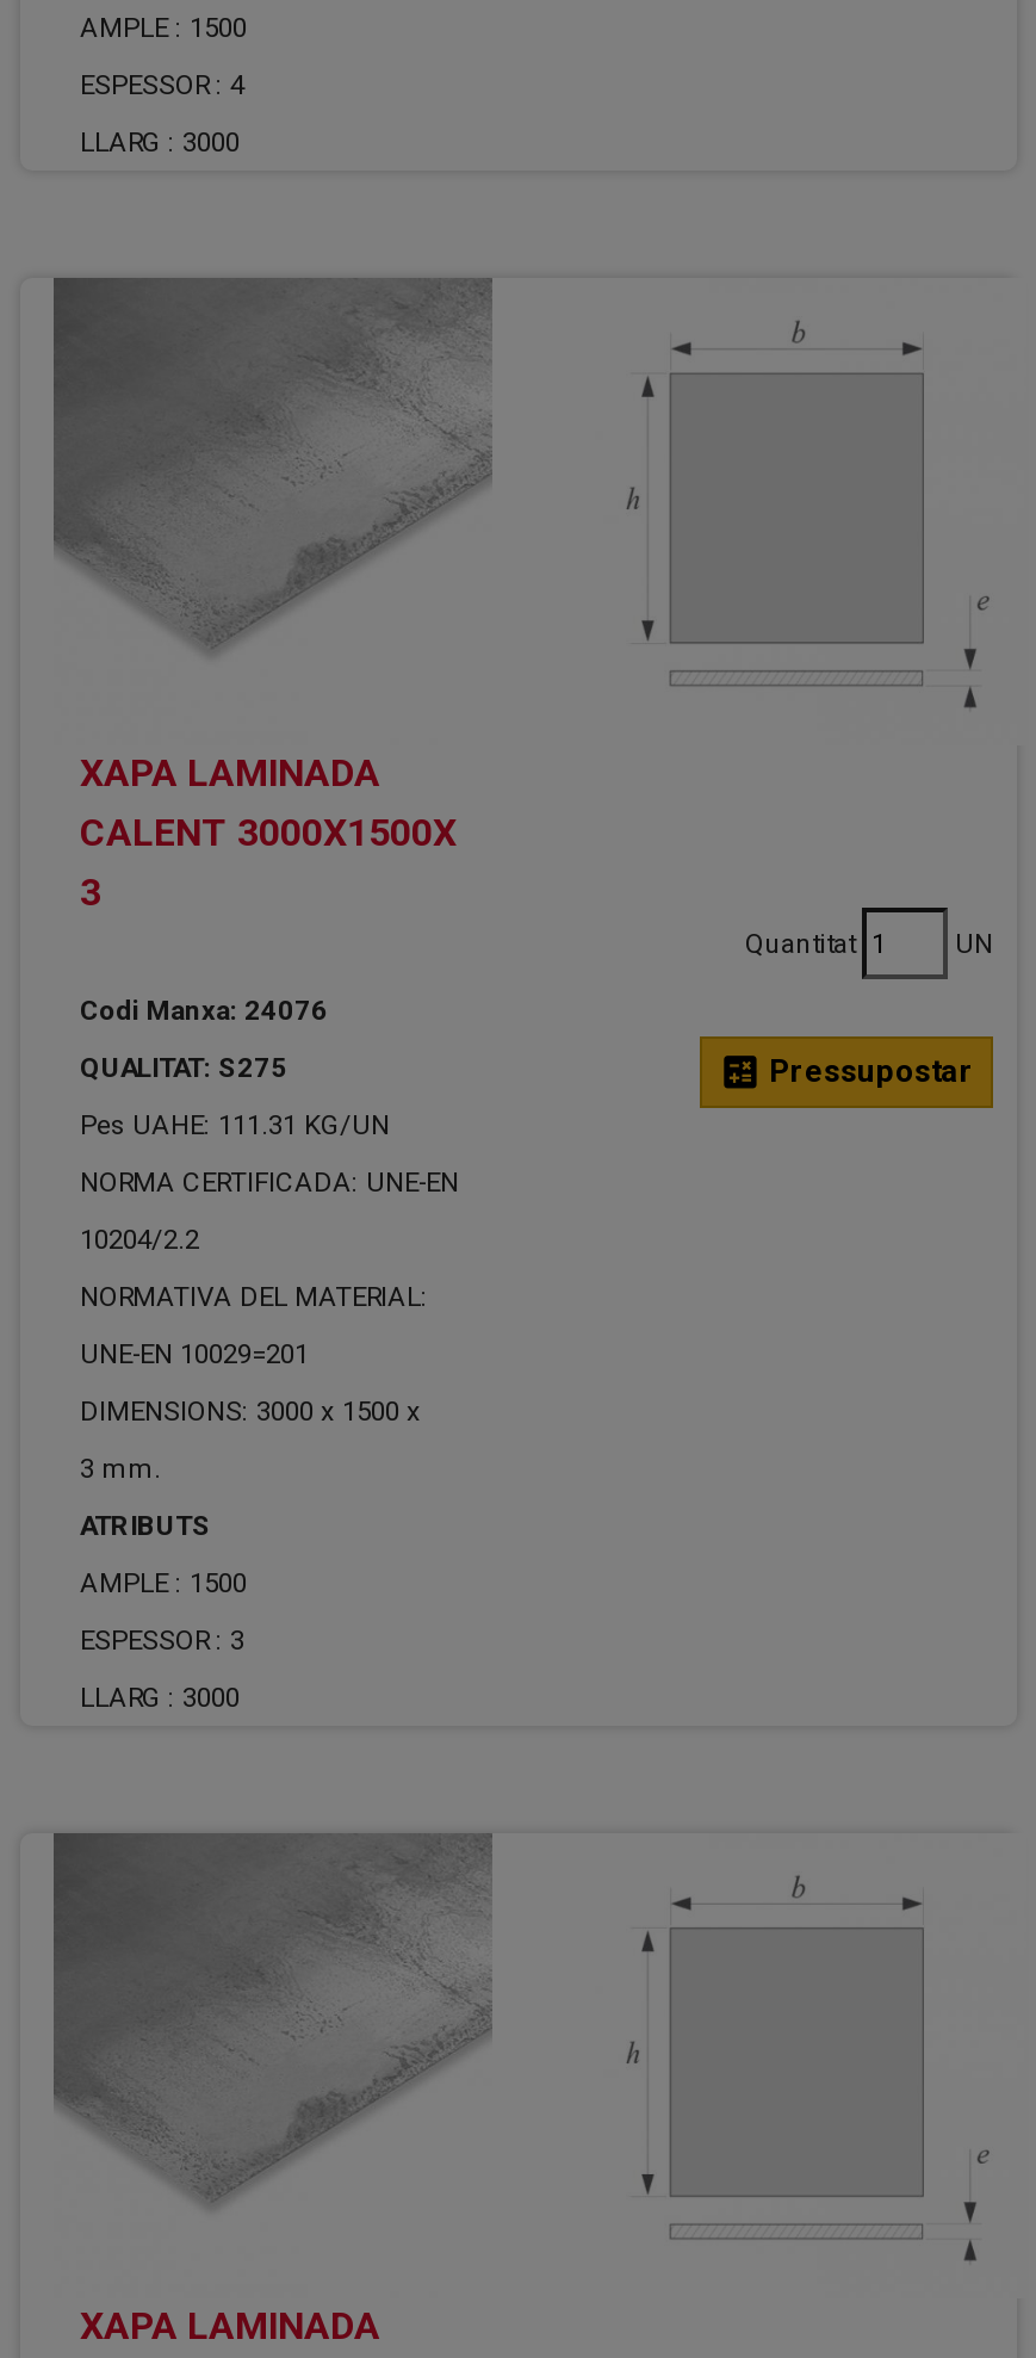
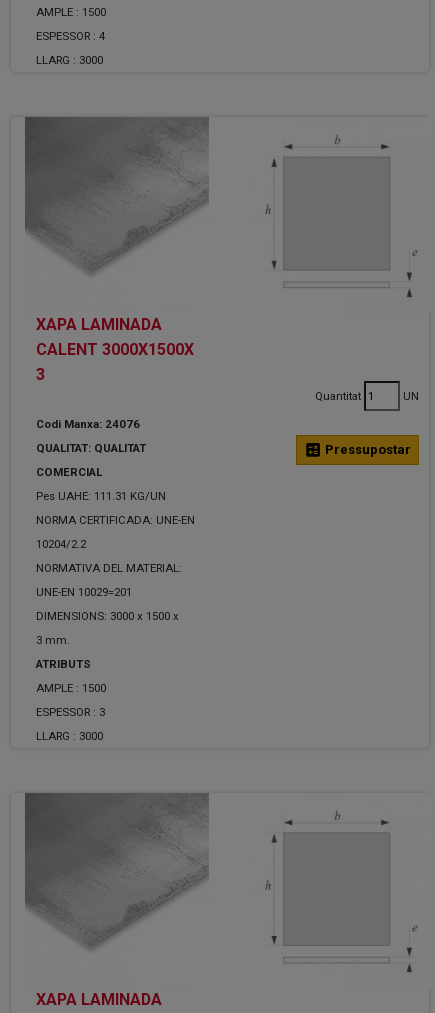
[80,1050,287,1084] QUALITAT: S275 -> [36,441,146,479] QUALITAT: QUALITAT | COMERCIAL

